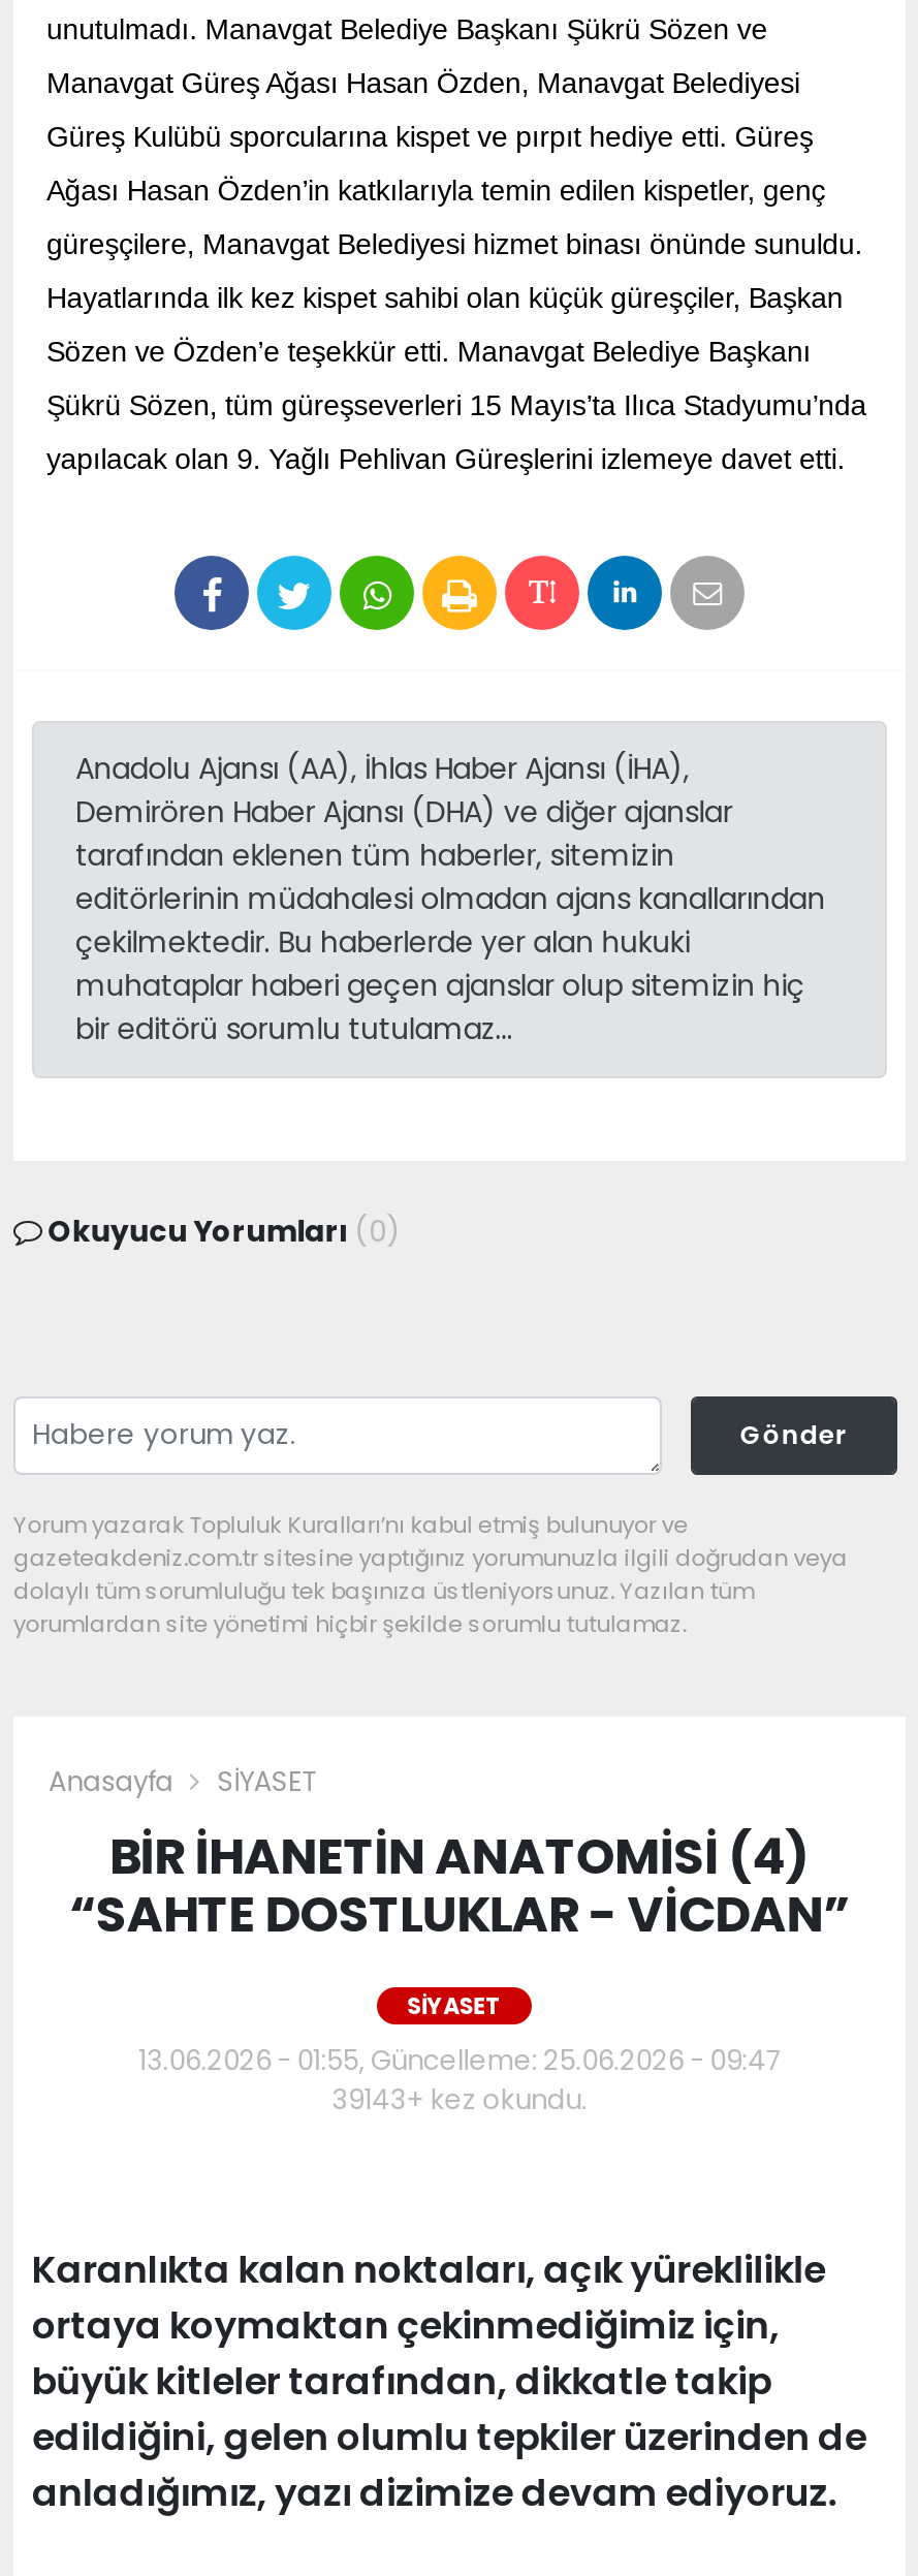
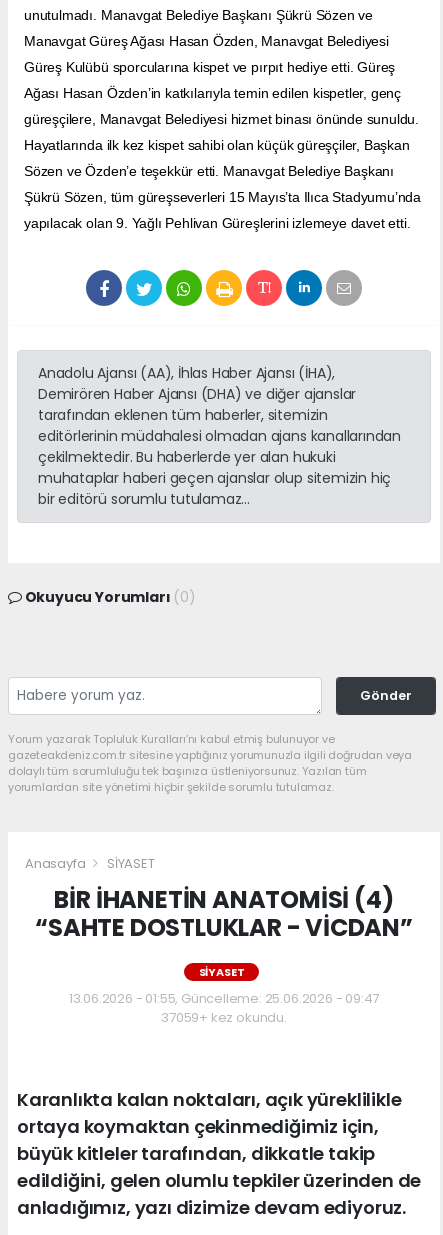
[332,2079,587,2119] 39143+ kez okundu. -> [161,1008,287,1027] 37059+ kez okundu.

